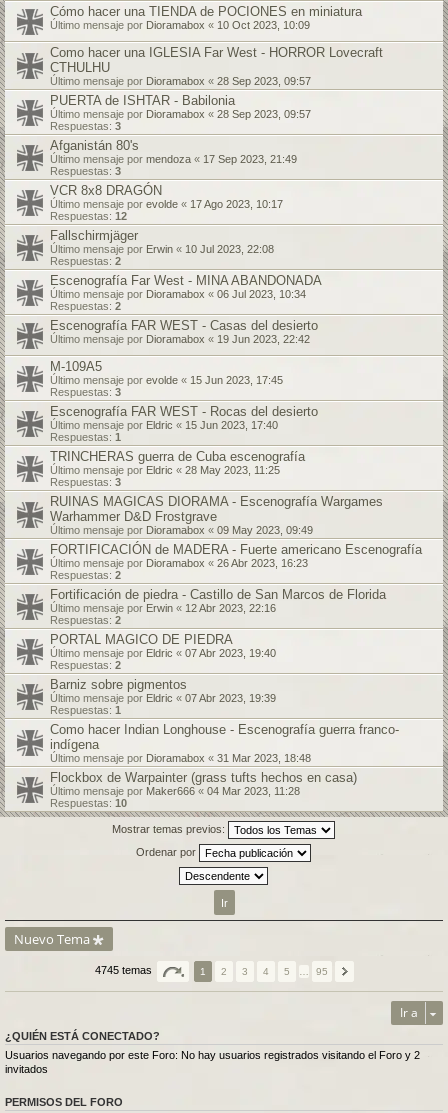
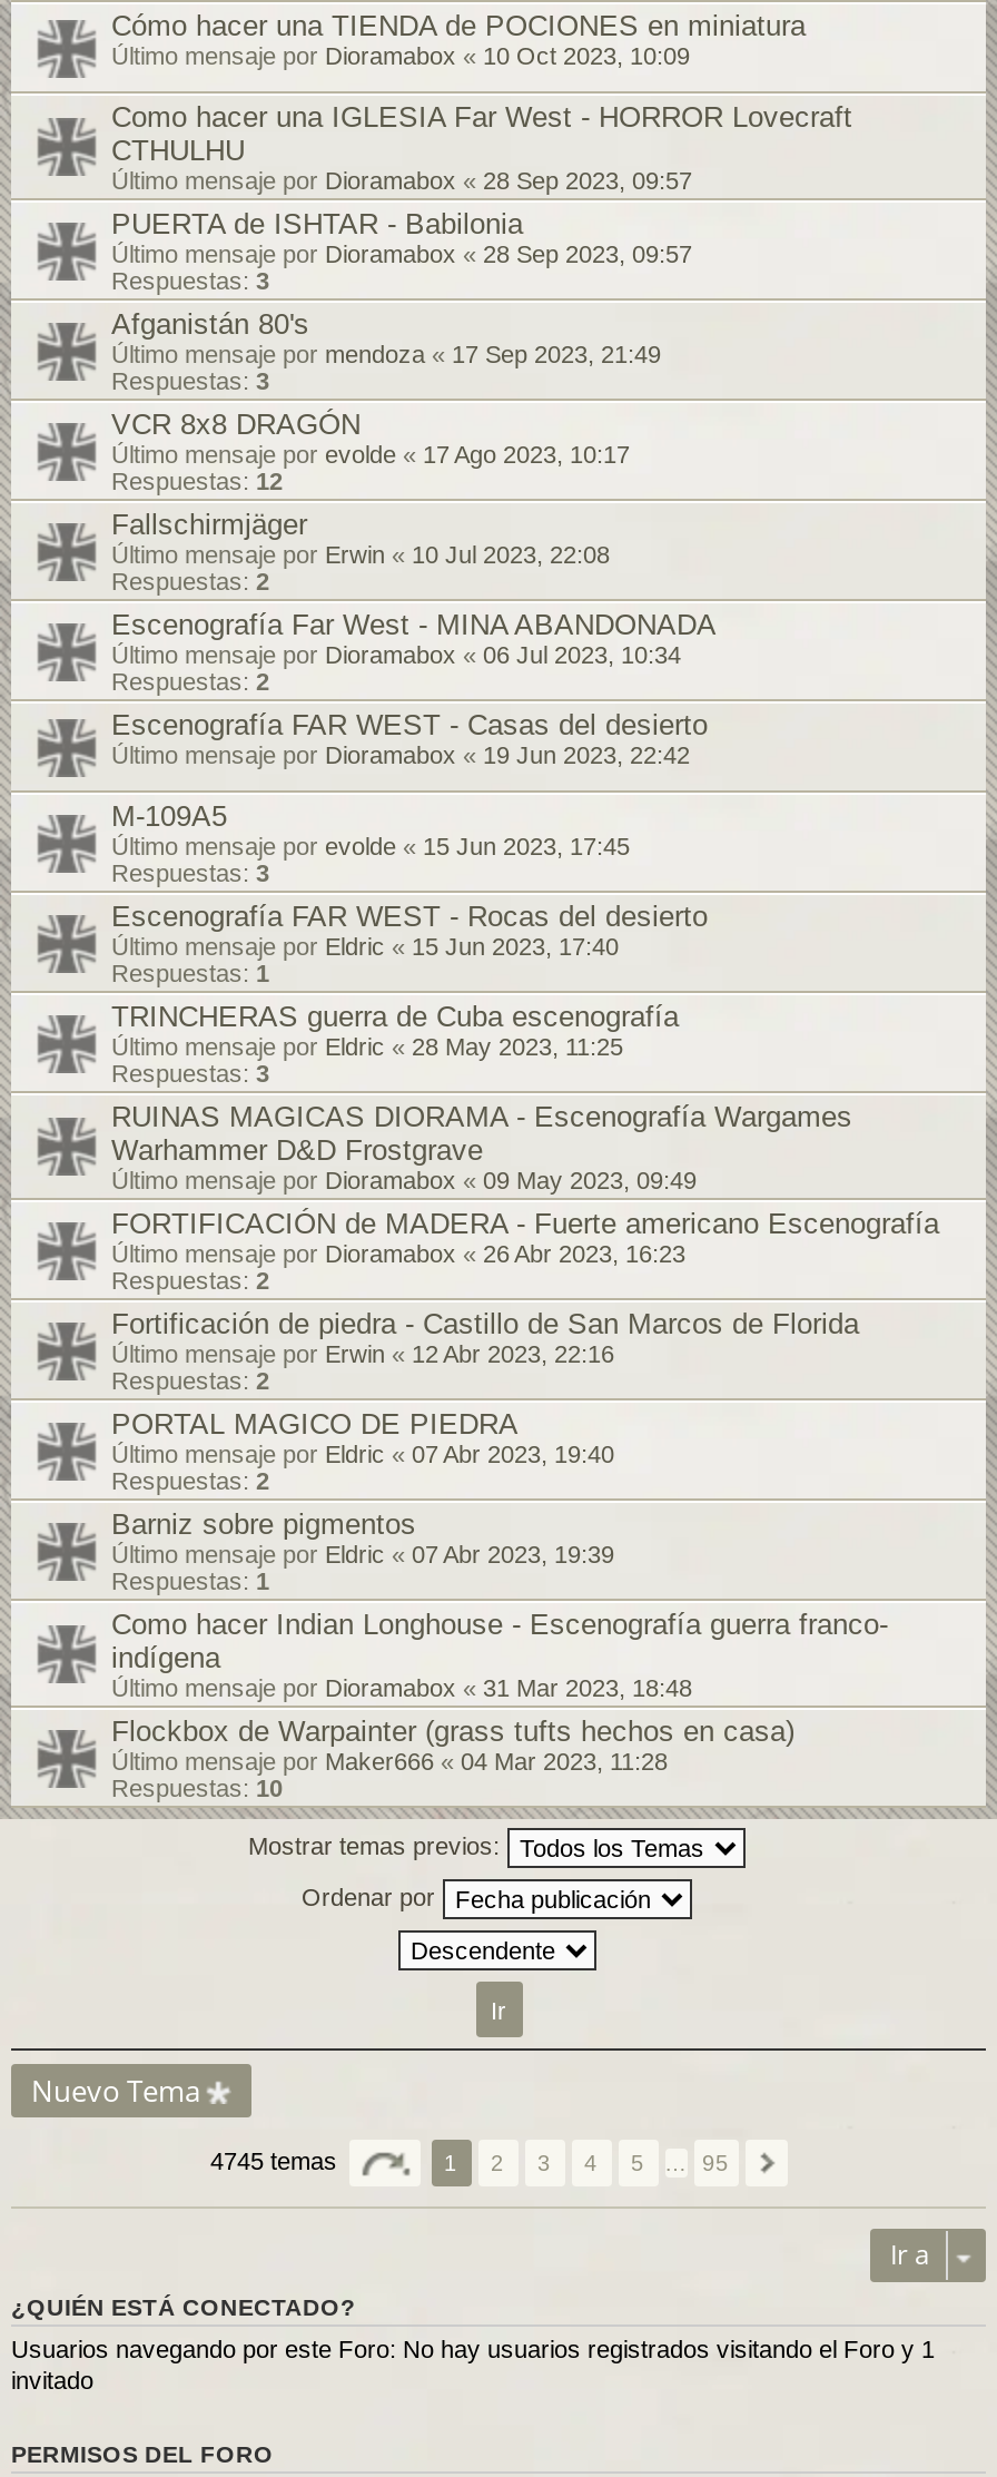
[5,1049,420,1075] Usuarios navegando por este Foro: No hay usuarios registrados visitando el Foro y 2 | invitados -> [11,2336,935,2394] Usuarios navegando por este Foro: No hay usuarios registrados visitando el Foro y 1 | invitado

